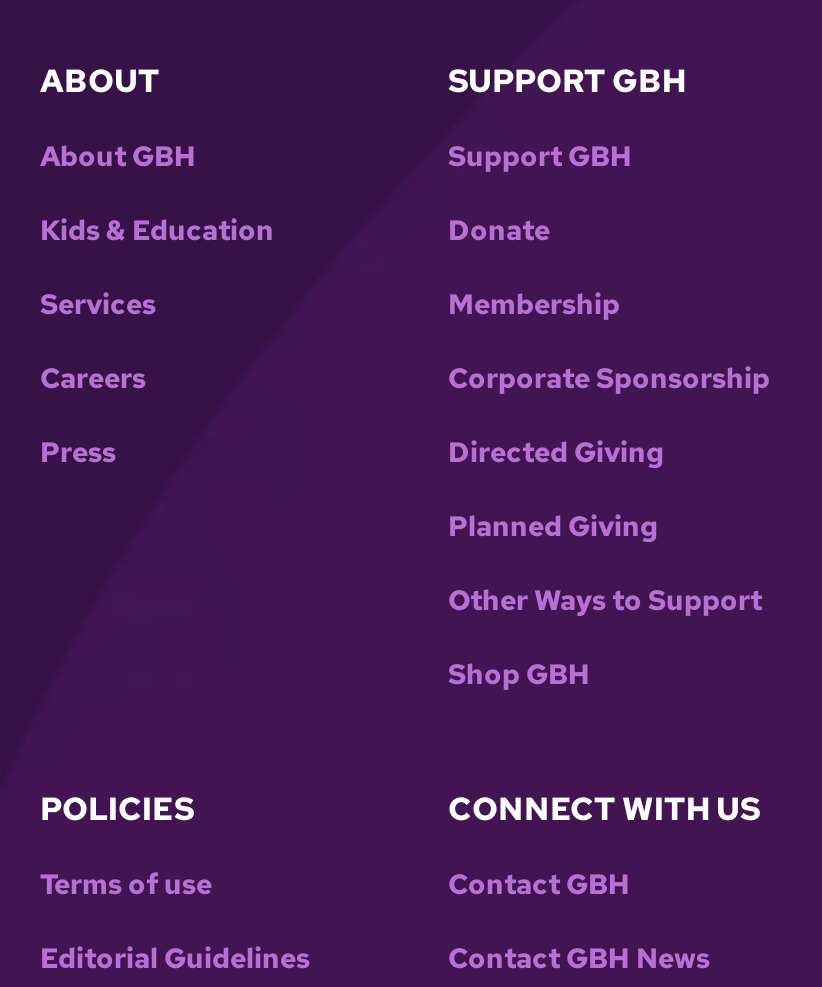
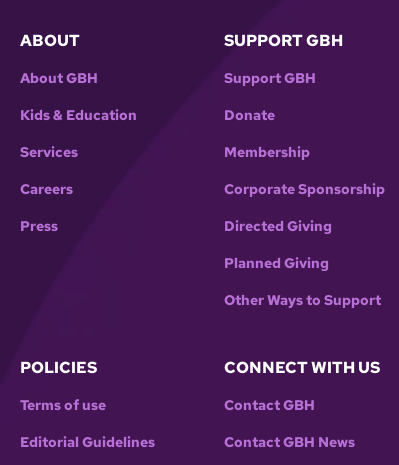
[448,657,590,693] Shop GBH -> none

